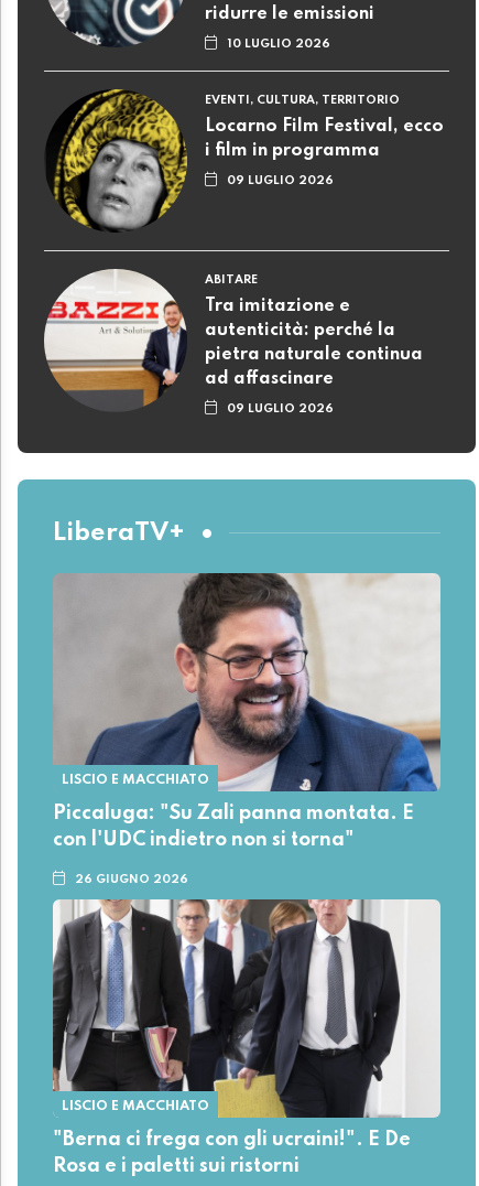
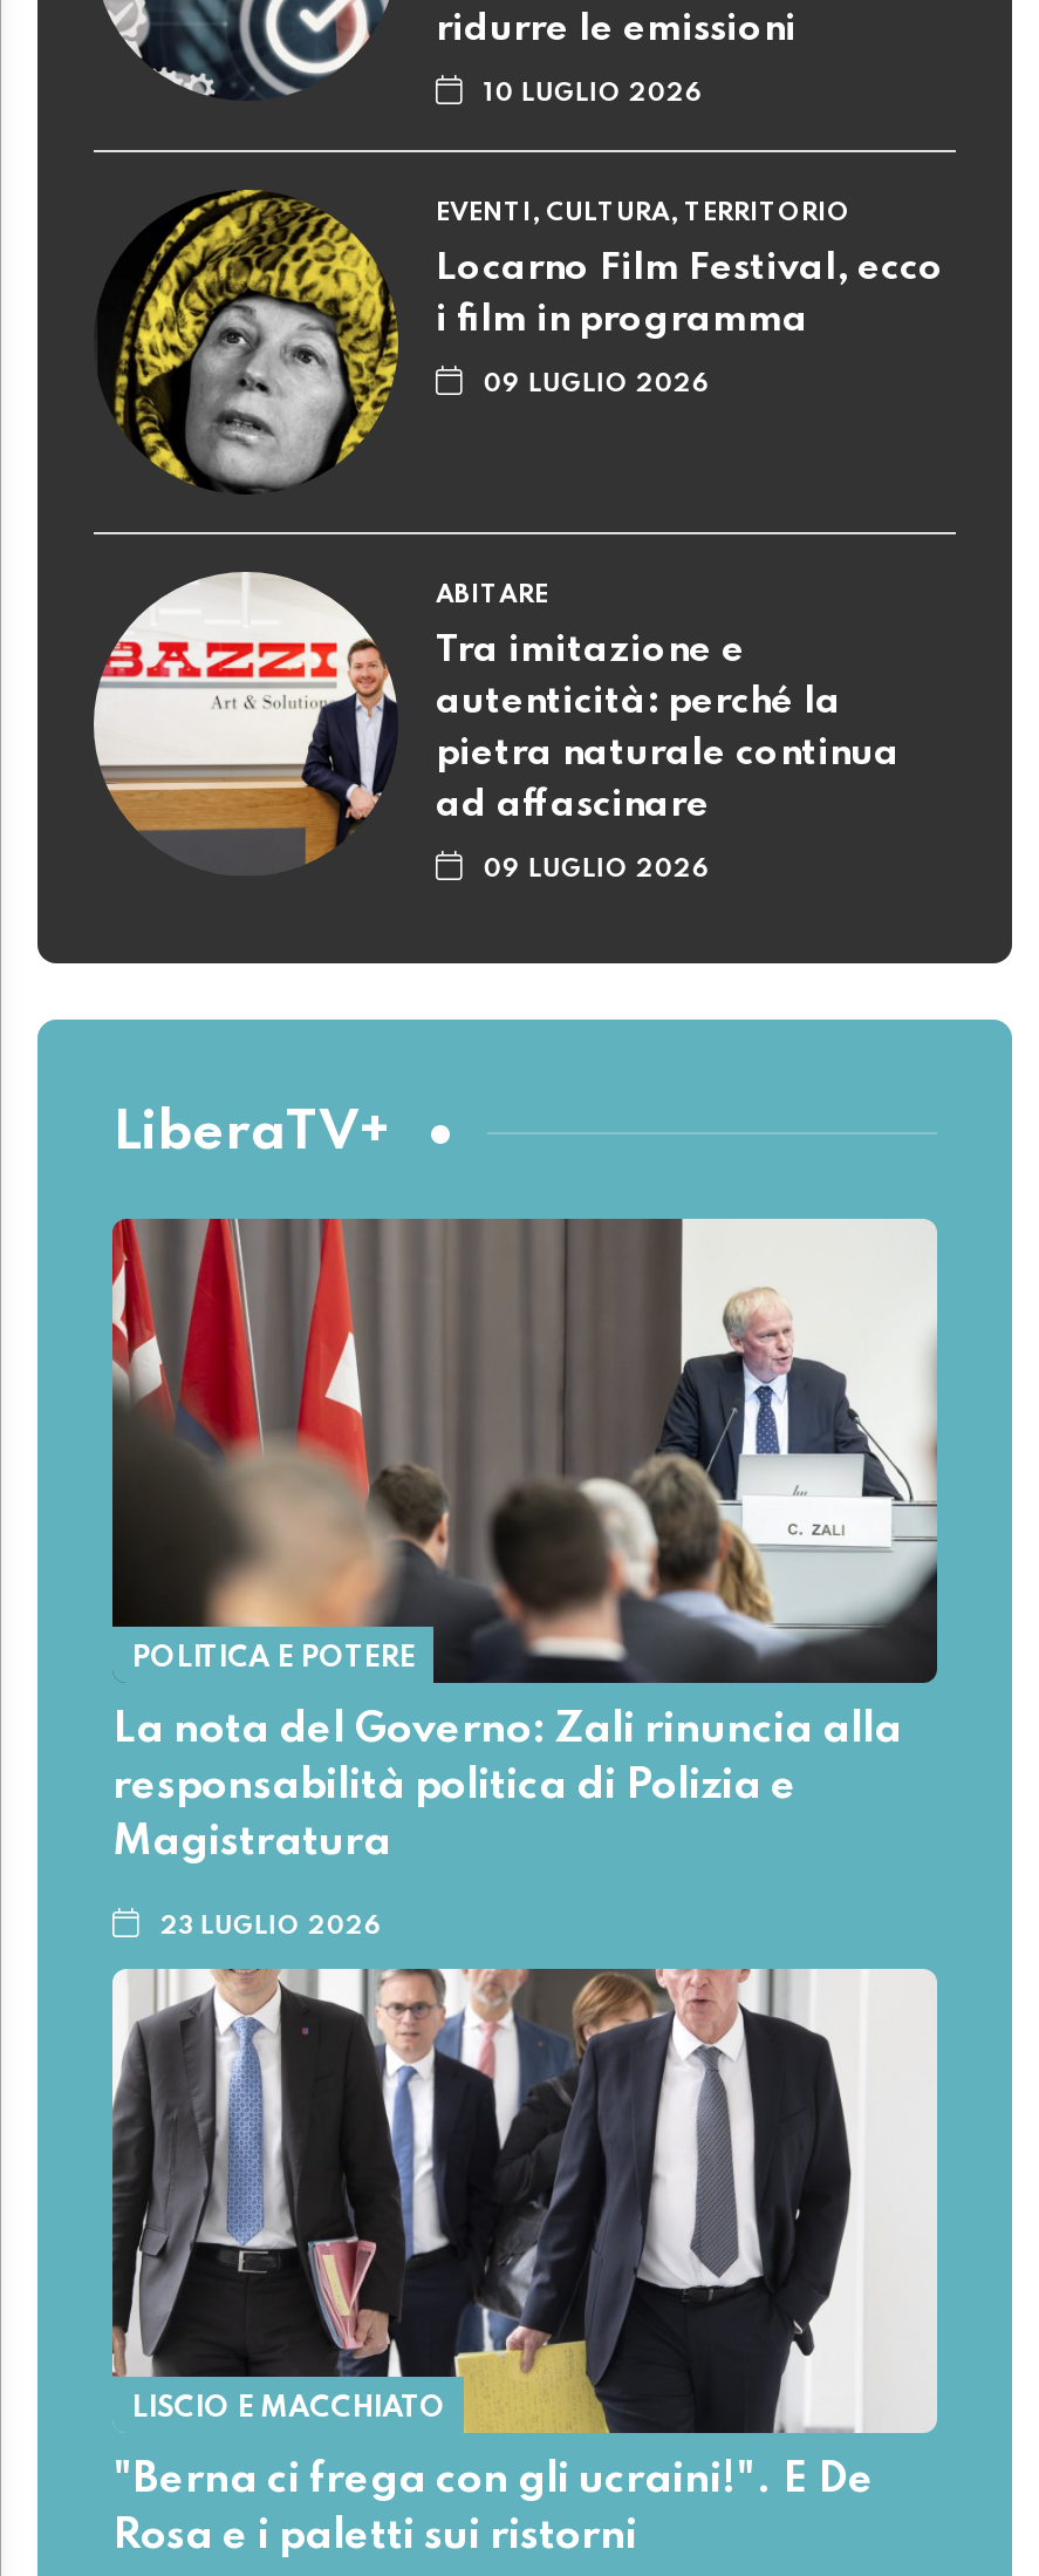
[53,572,442,787] [image] | LISCIO E MACCHIATO -> [110,1217,939,1685] [image] | POLITICA E POTERE
[53,804,414,850] Piccaluga: "Su Zali panna montata. E | con l'UDC indietro non si torna" -> [112,1709,902,1864] La nota del Governo: Zali rinuncia alla | responsabilità politica di Polizia e | Magistratura
[75,874,189,885] 26 GIUGNO 2026 -> [160,1915,383,1939] 23 LUGLIO 2026

